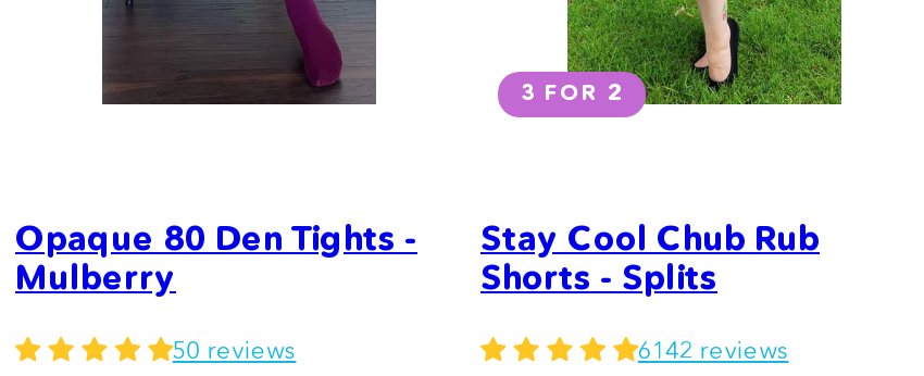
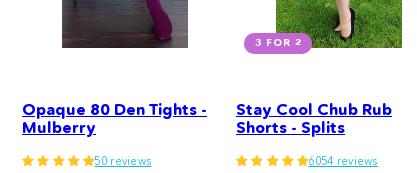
[638,334,789,364] 6142 reviews -> [308,154,378,168] 6054 reviews

